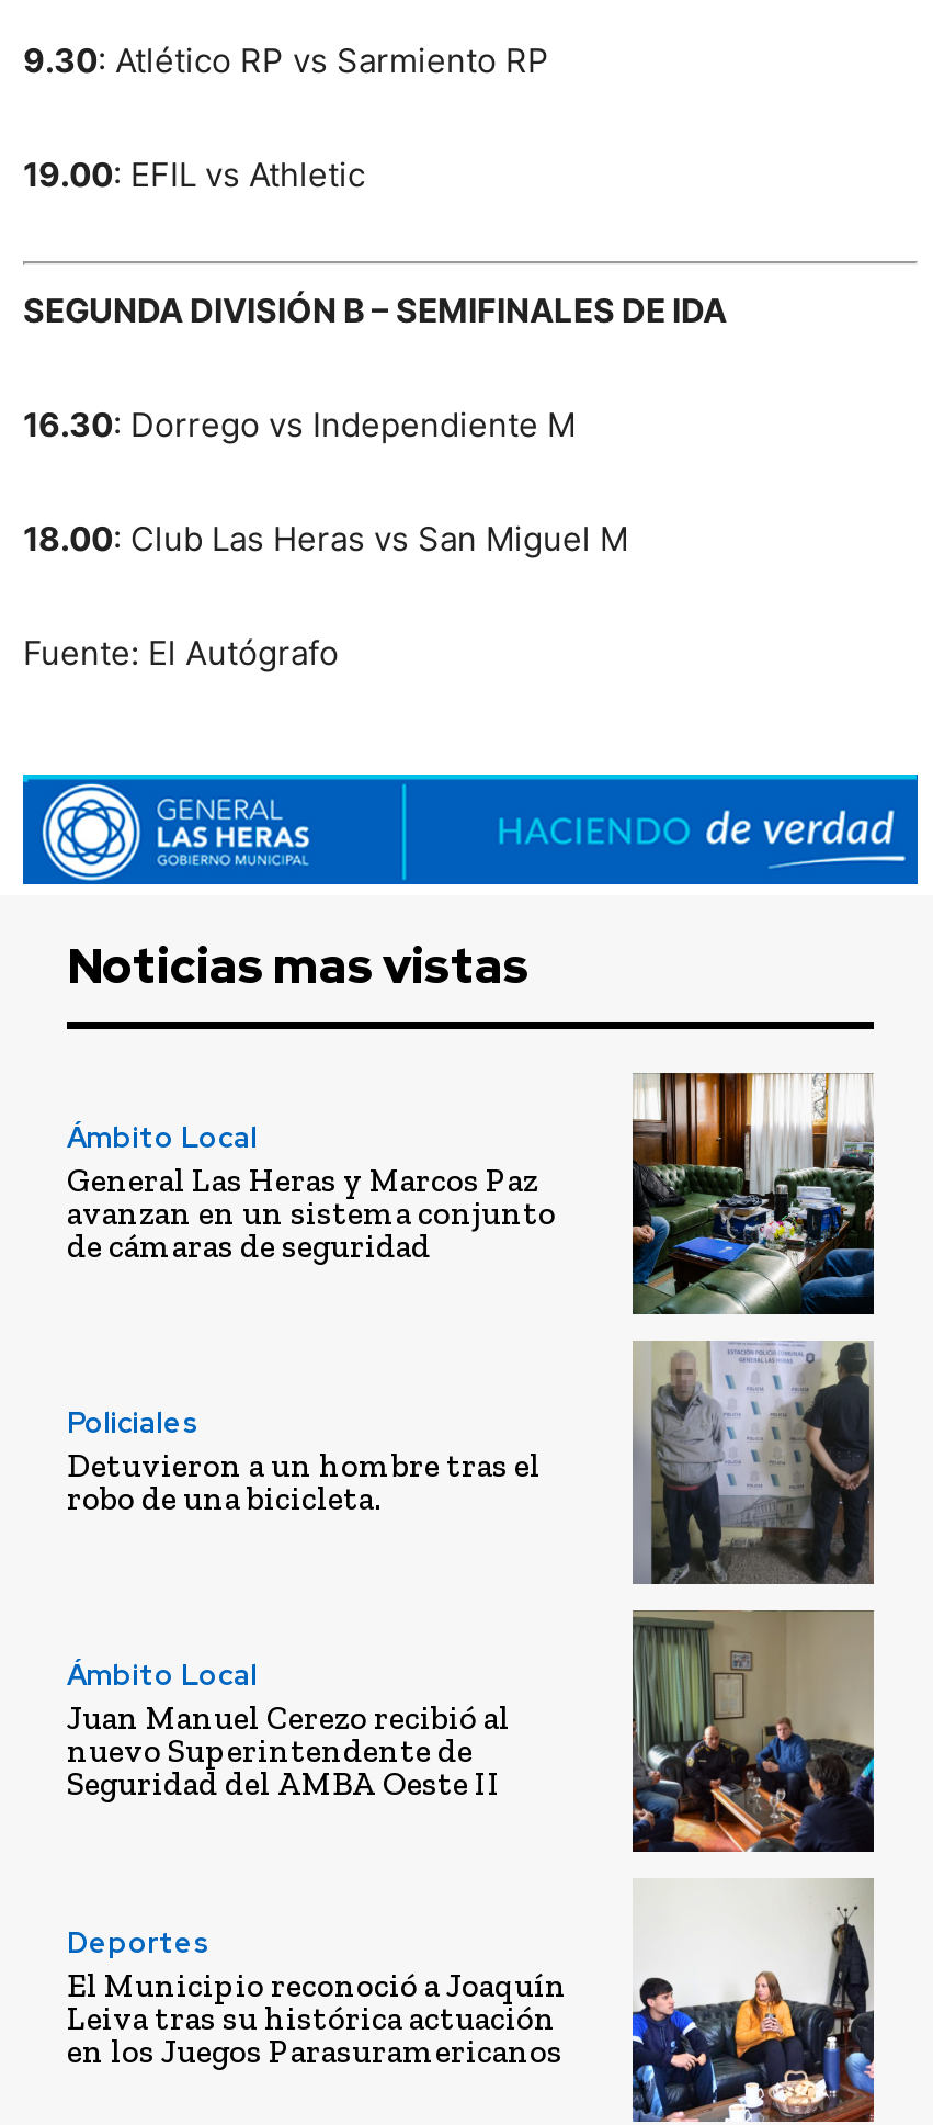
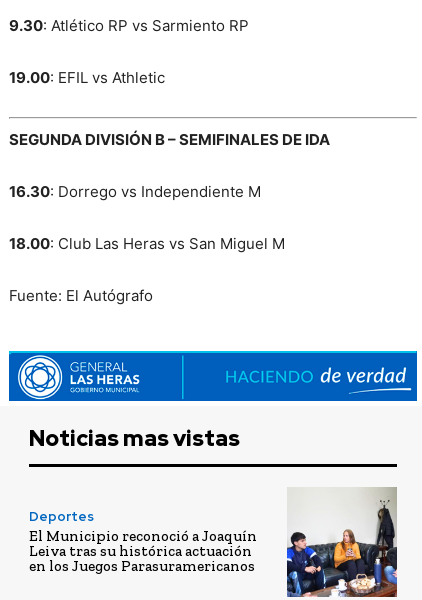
[67,1071,876,1316] [image] | Ámbito Local | General Las Heras y Marcos Paz | avanzan en un sistema conjunto | de cámaras de seguridad -> none
[630,1341,876,1586] [image] -> none
[67,1404,541,1519] Policiales | Detuvieron a un hombre tras el | robo de una bicicleta. -> none
[630,1608,876,1854] [image] -> none
[67,1657,510,1804] Ámbito Local | Juan Manuel Cerezo recibió al | nuevo Superintendente de | Seguridad del AMBA Oeste II -> none

